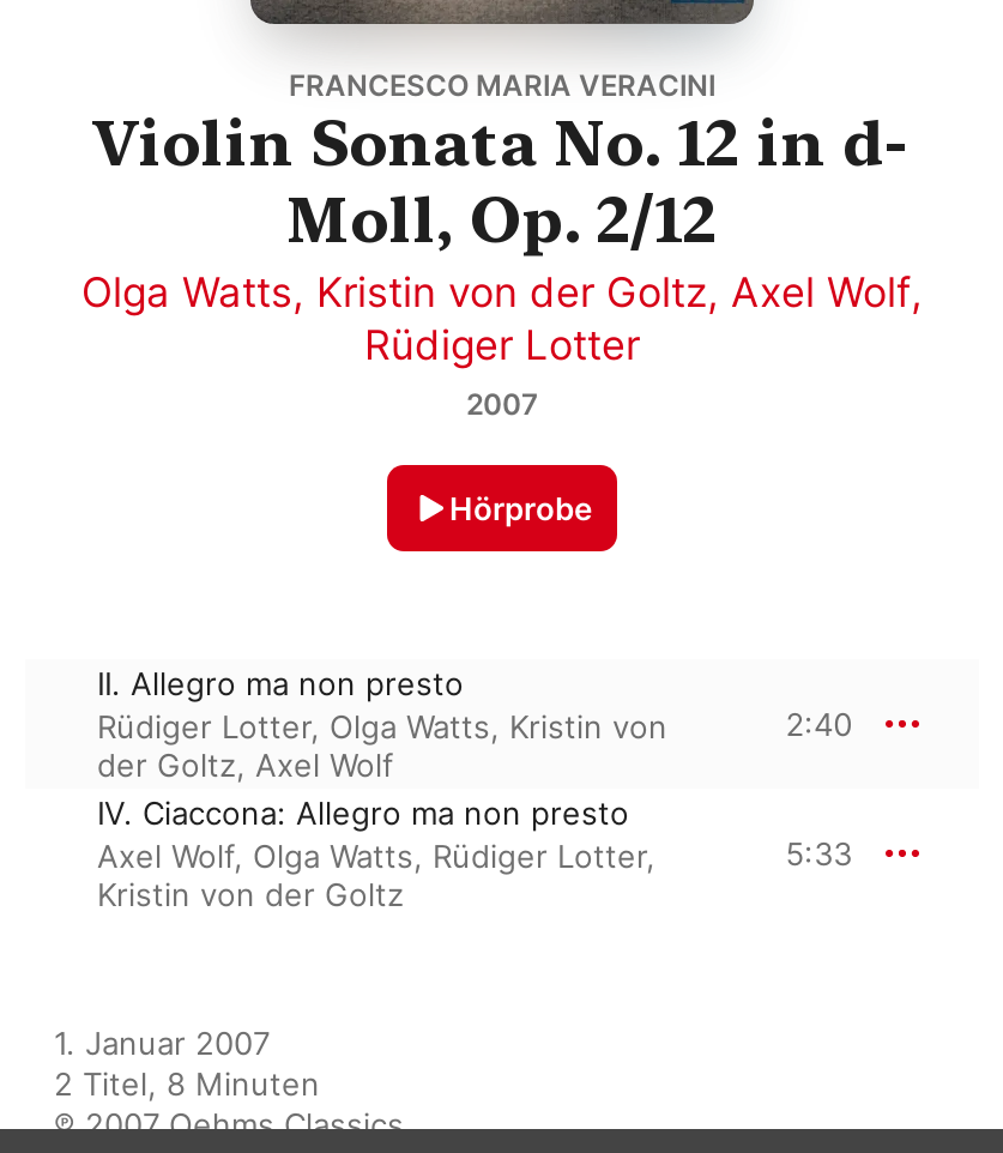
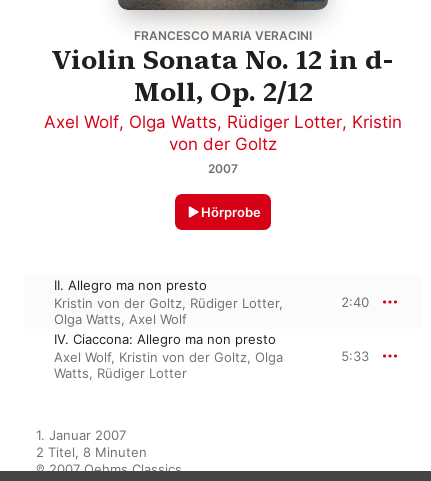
[81,268,923,368] Olga Watts, Kristin von der Goltz, Axel Wolf, | Rüdiger Lotter -> [44,112,402,154] Axel Wolf, Olga Watts, Rüdiger Lotter, Kristin | von der Goltz
[97,706,667,783] Rüdiger Lotter, Olga Watts, Kristin von | der Goltz, Axel Wolf -> [54,295,283,327] Kristin von der Goltz, Rüdiger Lotter, | Olga Watts, Axel Wolf
[97,836,655,913] Axel Wolf, Olga Watts, Rüdiger Lotter, | Kristin von der Goltz -> [54,349,283,381] Axel Wolf, Kristin von der Goltz, Olga | Watts, Rüdiger Lotter

